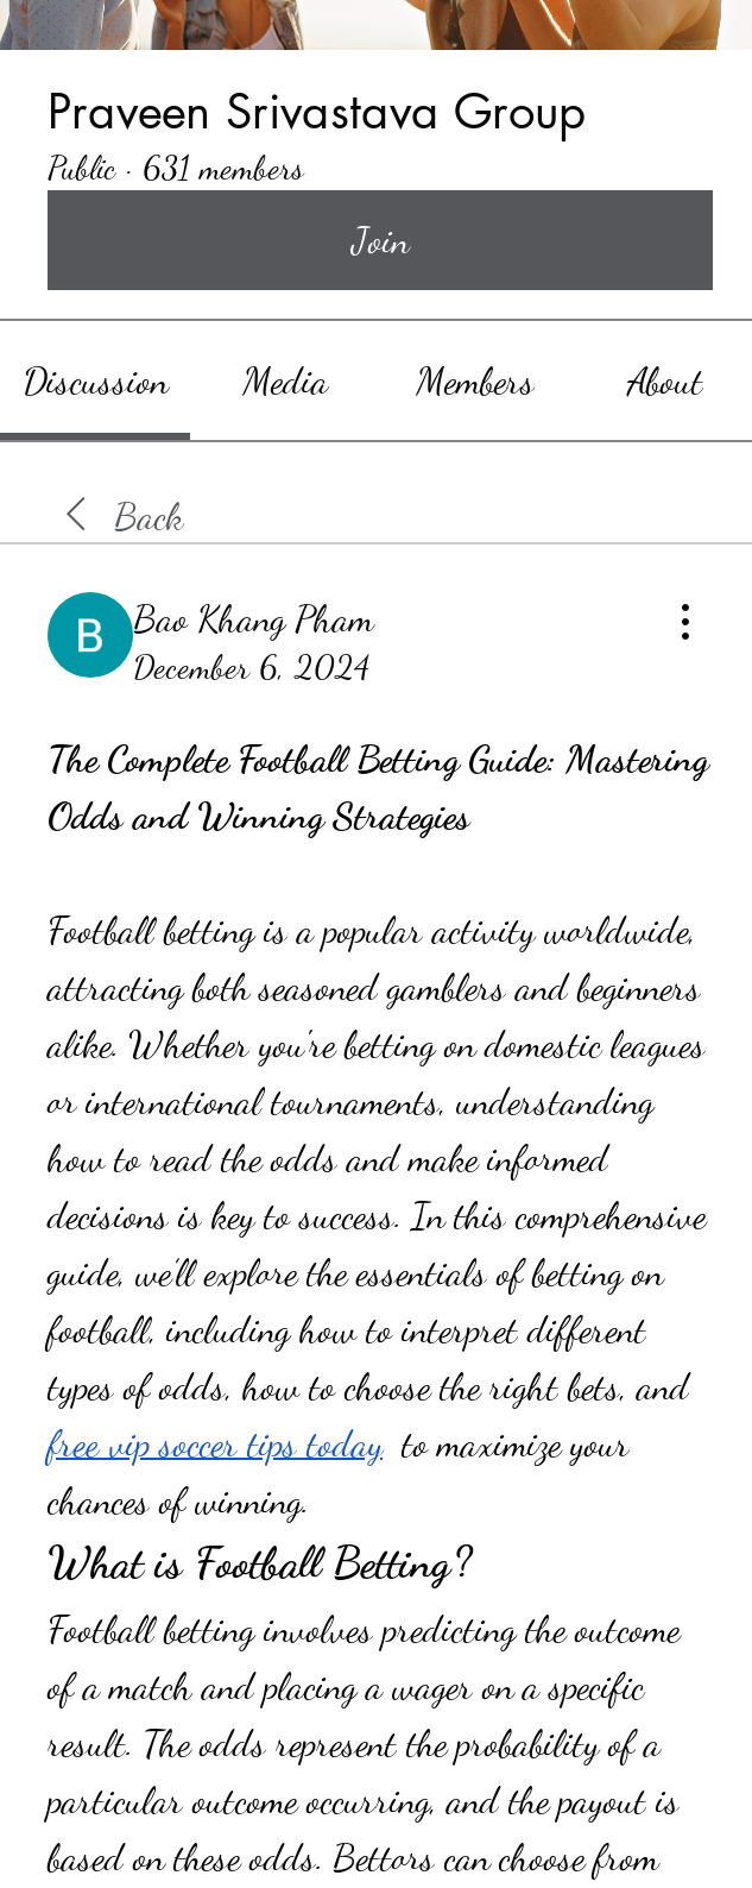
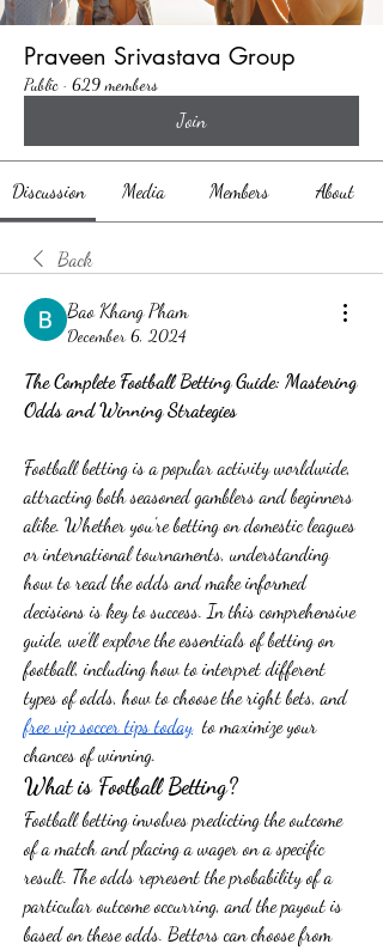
[48,147,304,188] Public · 631 members -> [24,74,158,95] Public · 629 members

